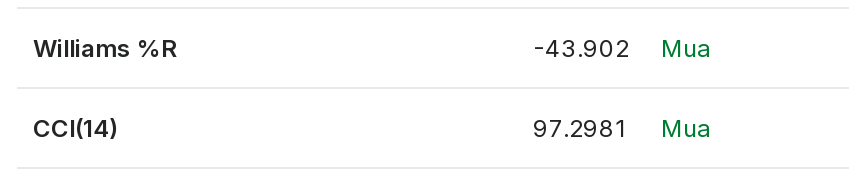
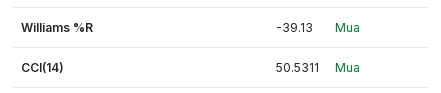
[533,33,711,63] -43.902 Mua -> [276,20,360,35] -39.13 Mua
[533,113,711,143] 97.2981 Mua -> [276,60,360,75] 50.5311 Mua

